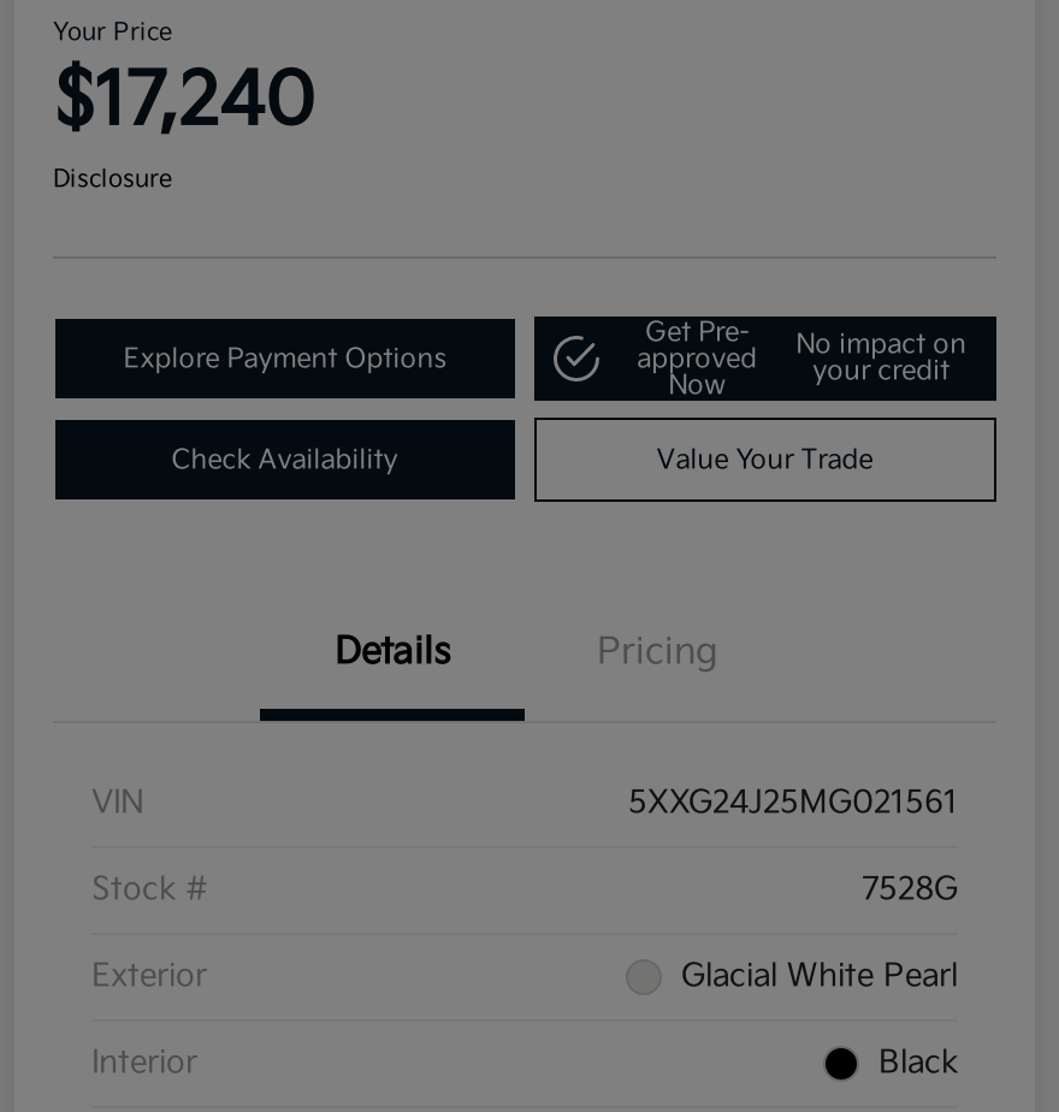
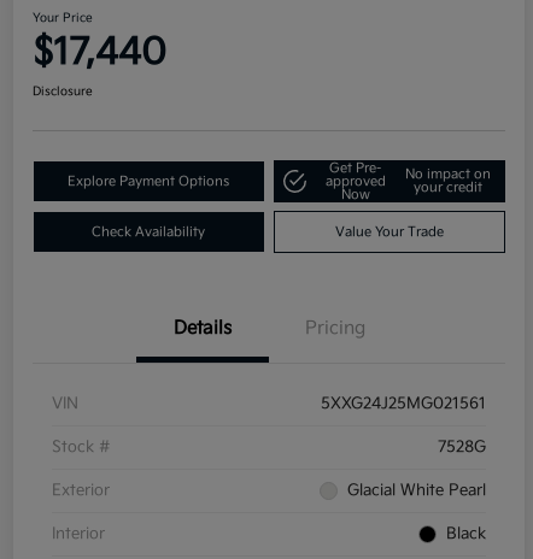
[53,59,315,145] $17,240 -> [33,31,166,75] $17,440

